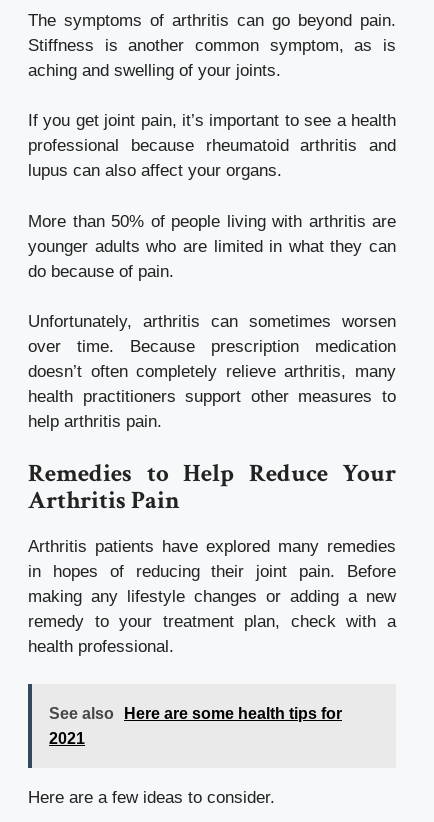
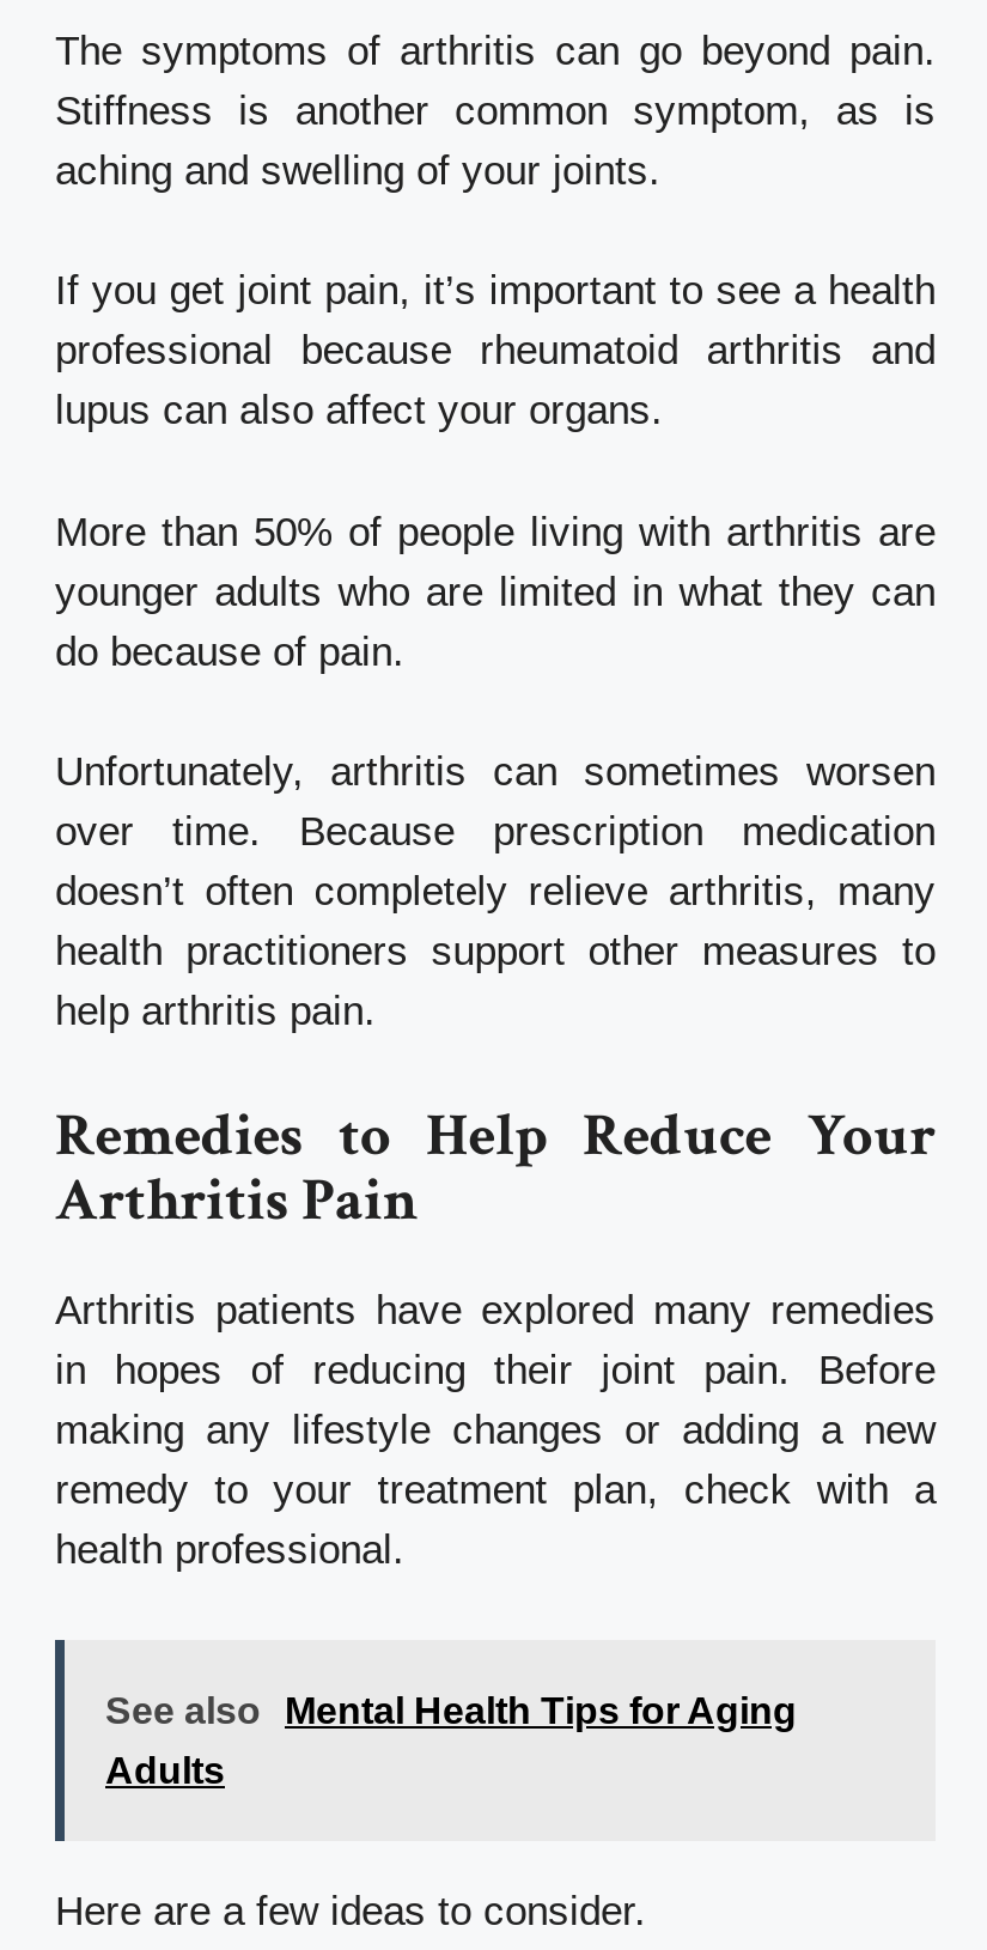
[49,705,342,722] See also Here are some health tips for -> [105,1691,797,1731] See also Mental Health Tips for Aging
[49,730,85,747] 2021 -> [105,1751,225,1791] Adults

